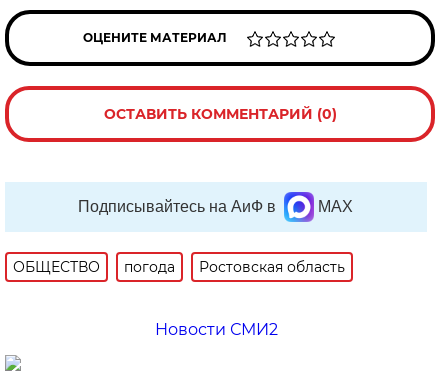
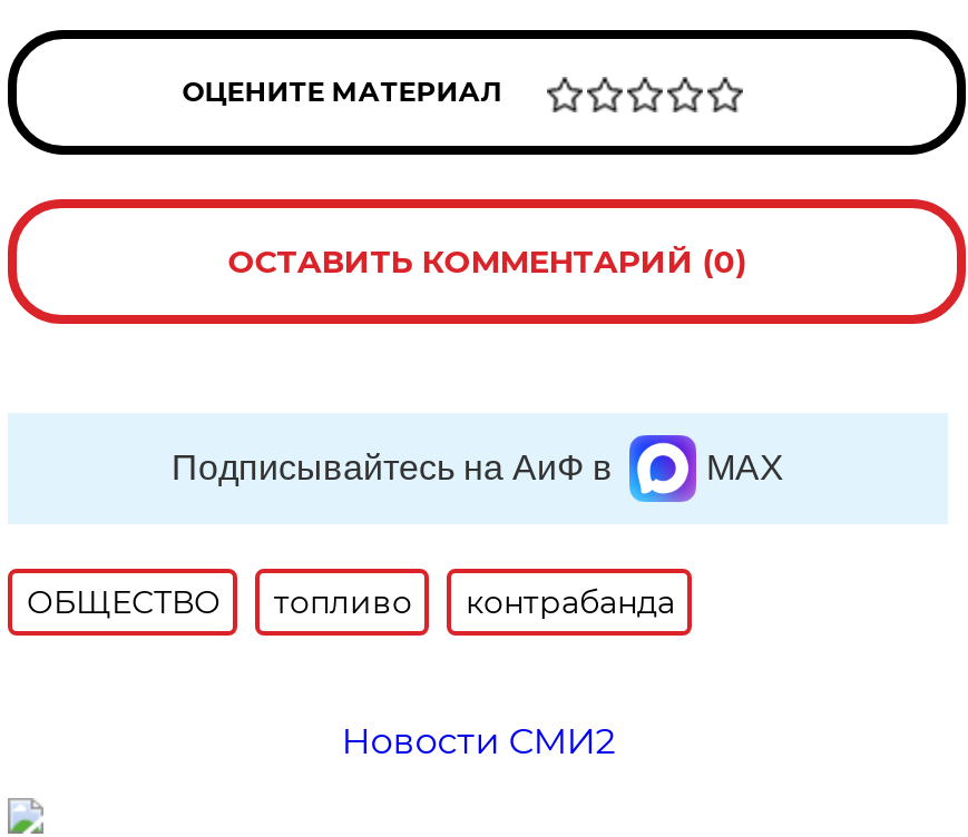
[124,258,345,276] погода | Ростовская область -> [274,582,675,622] топливо | контрабанда

